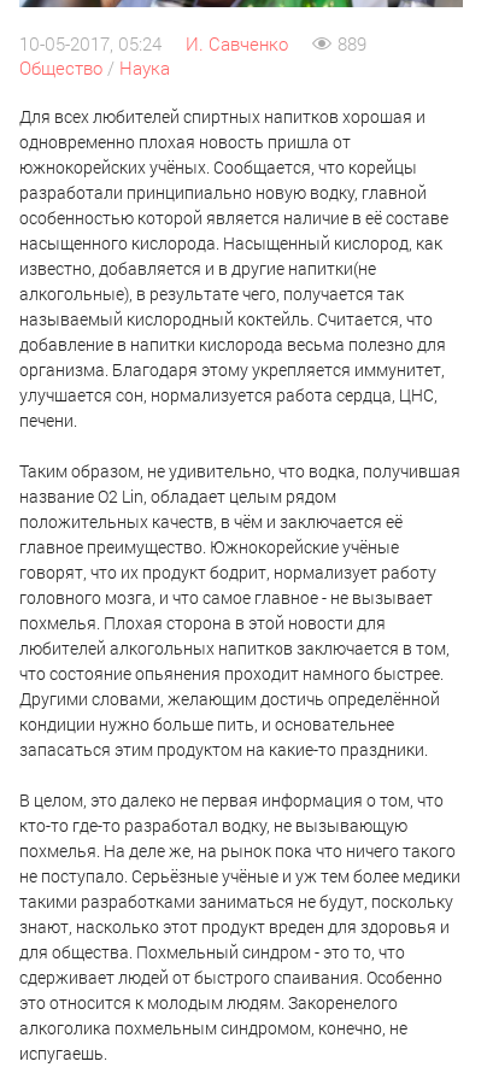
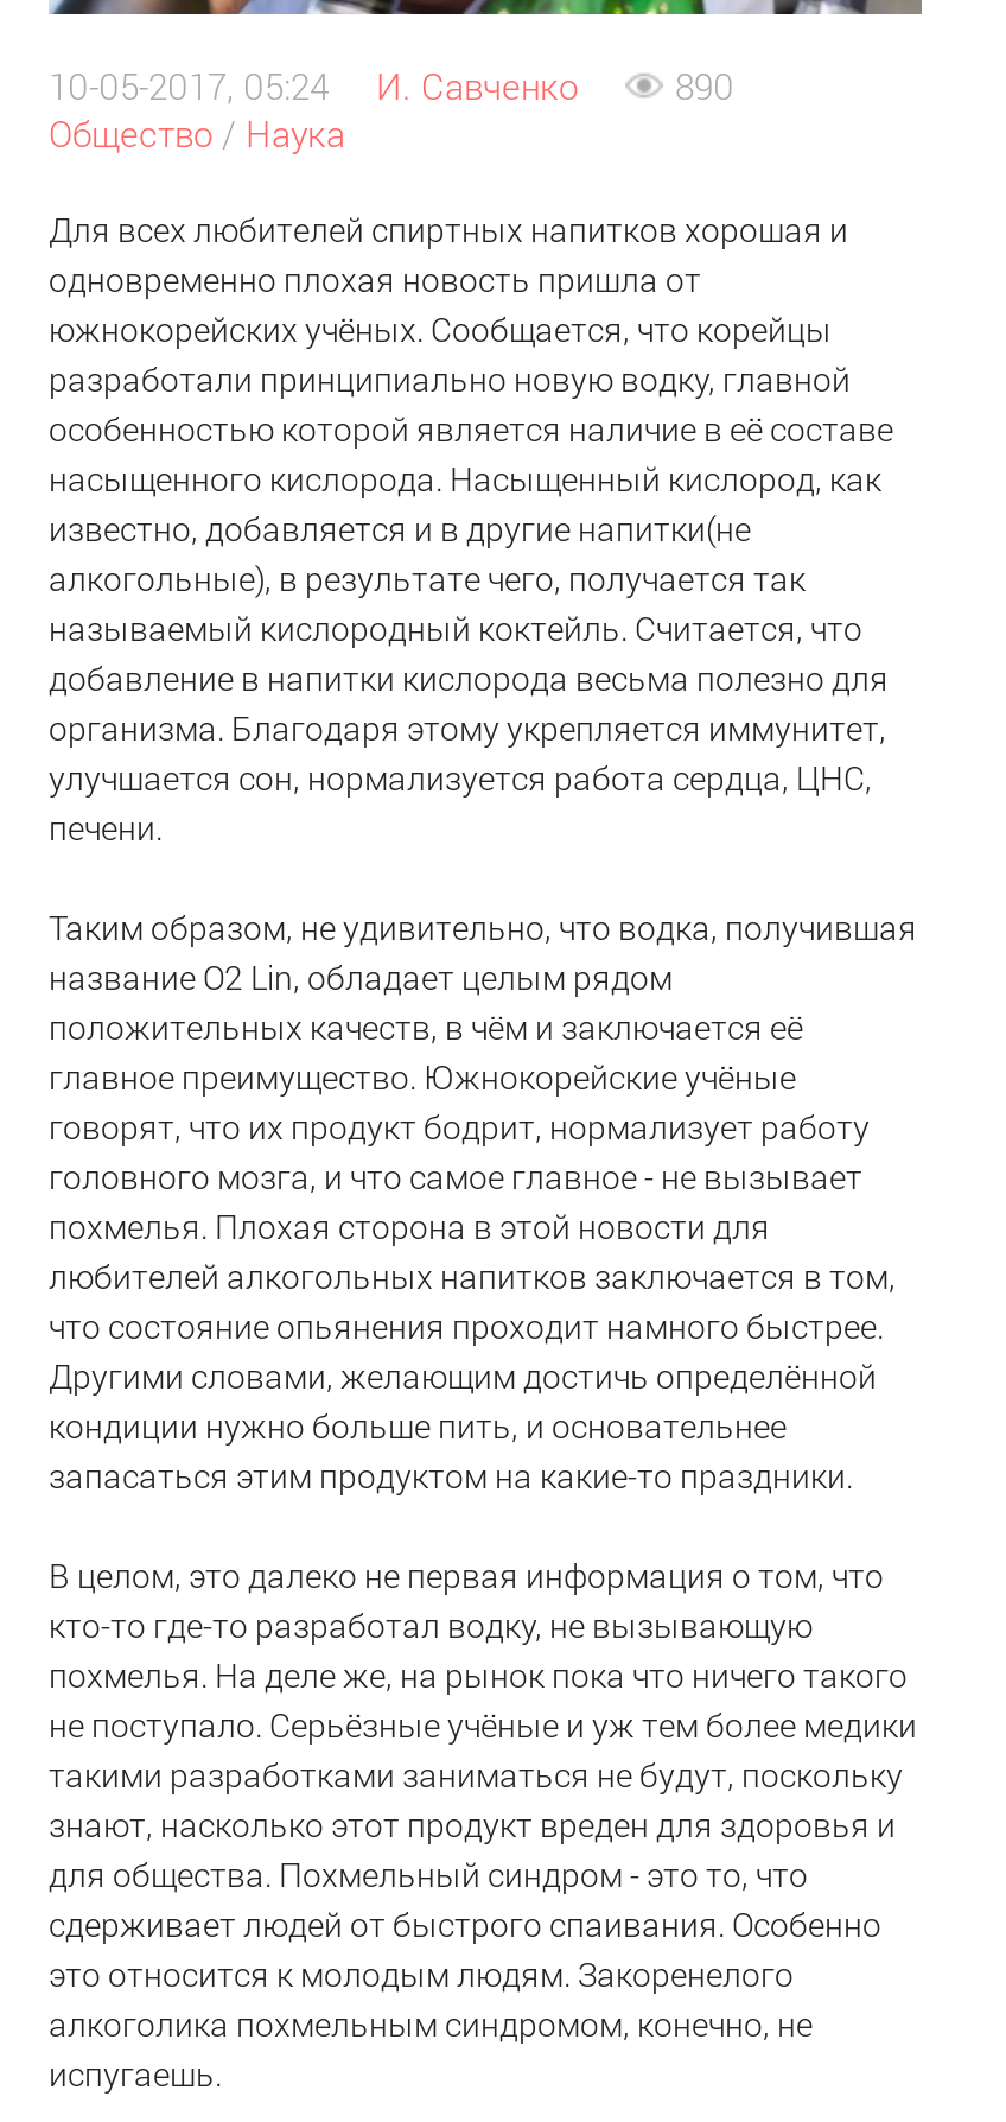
[338,31,366,55] 889 -> [675,62,734,109] 890

